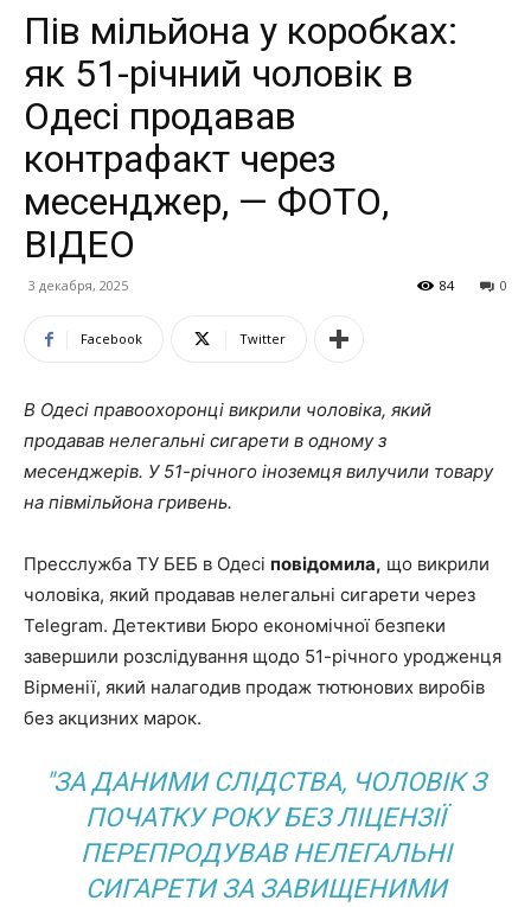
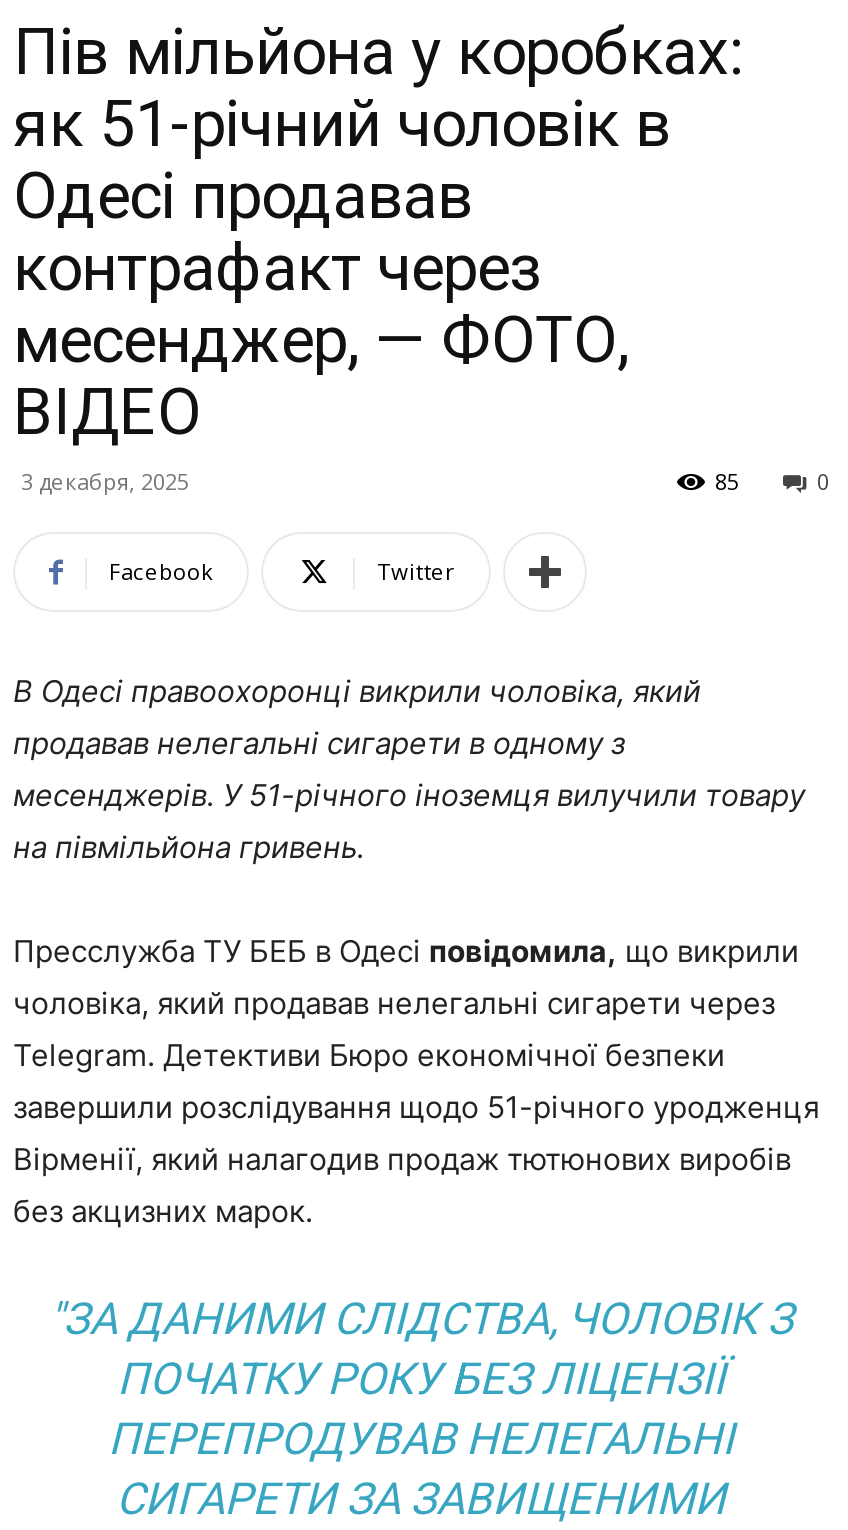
[440,276,454,294] 84 -> [715,466,739,496] 85

